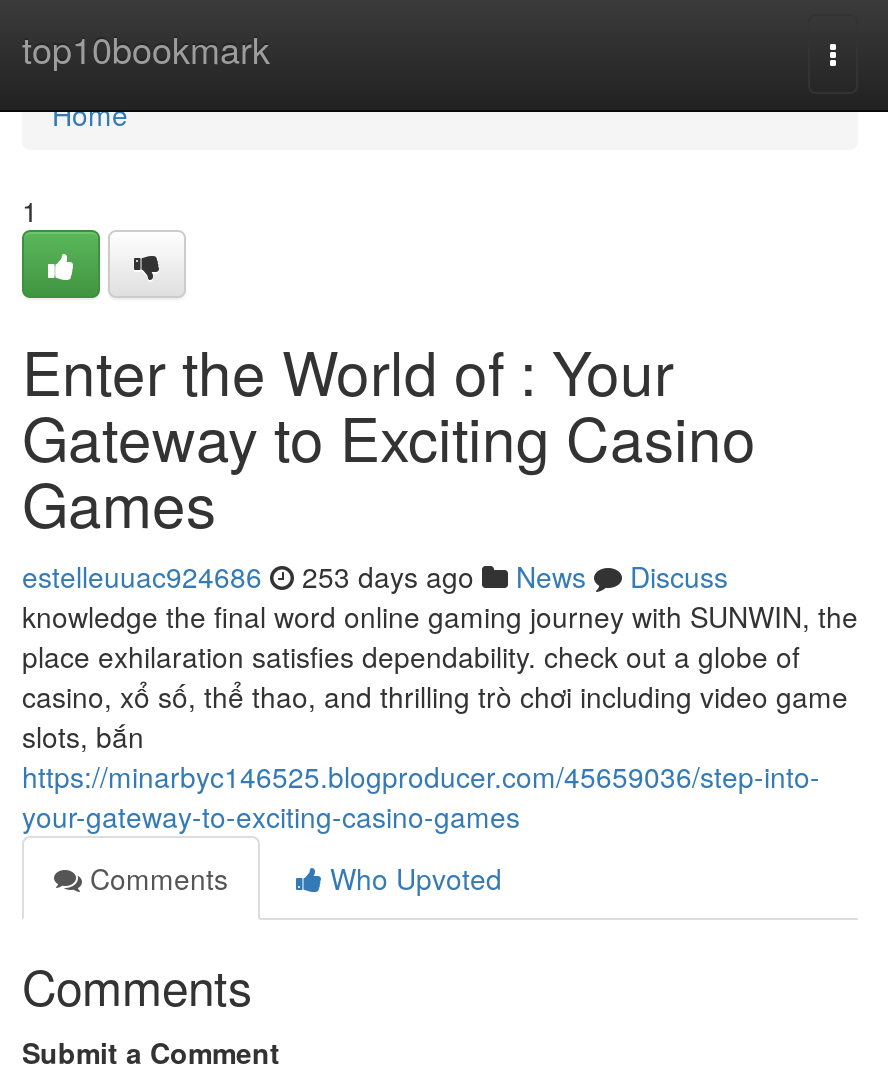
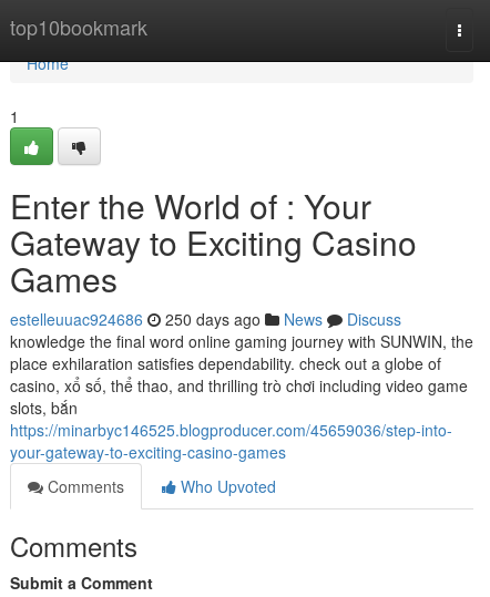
[22,556,728,596] estelleuuac924686 253 days ago News Discuss -> [10,308,401,330] estelleuuac924686 250 days ago News Discuss

